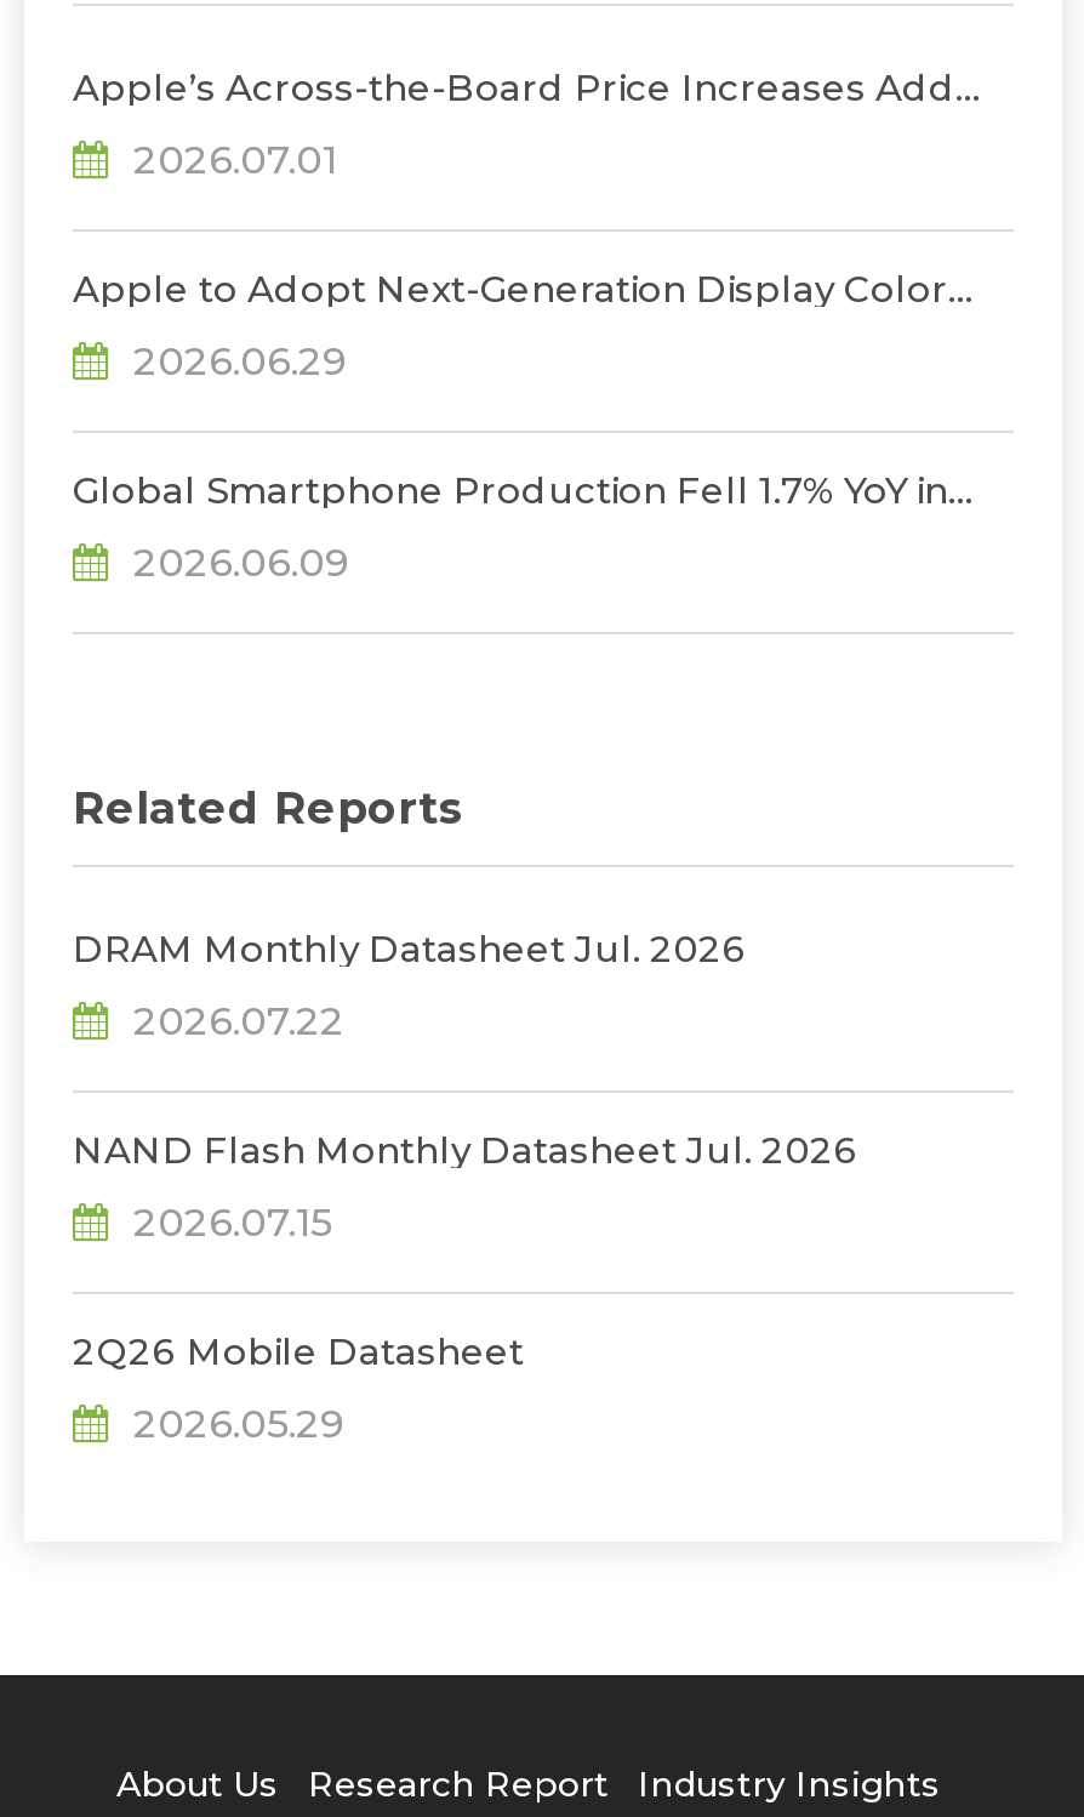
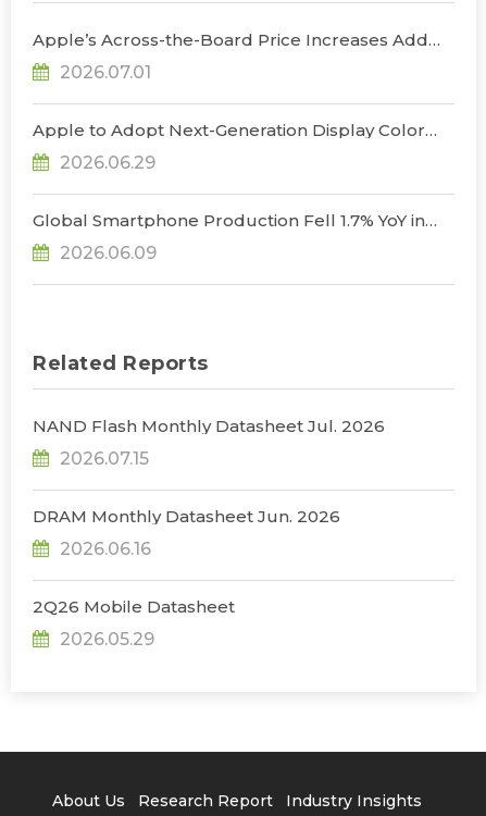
[73,925,747,1044] DRAM Monthly Datasheet Jul. 2026 | 2026.07.22 -> none
moved [73,1127,858,1246] -> [33,416,385,469]: NAND Flash Monthly Datasheet Jul. 2026 | 2026.07.15
none -> [33,506,340,559] DRAM Monthly Datasheet Jun. 2026 | 2026.06.16

